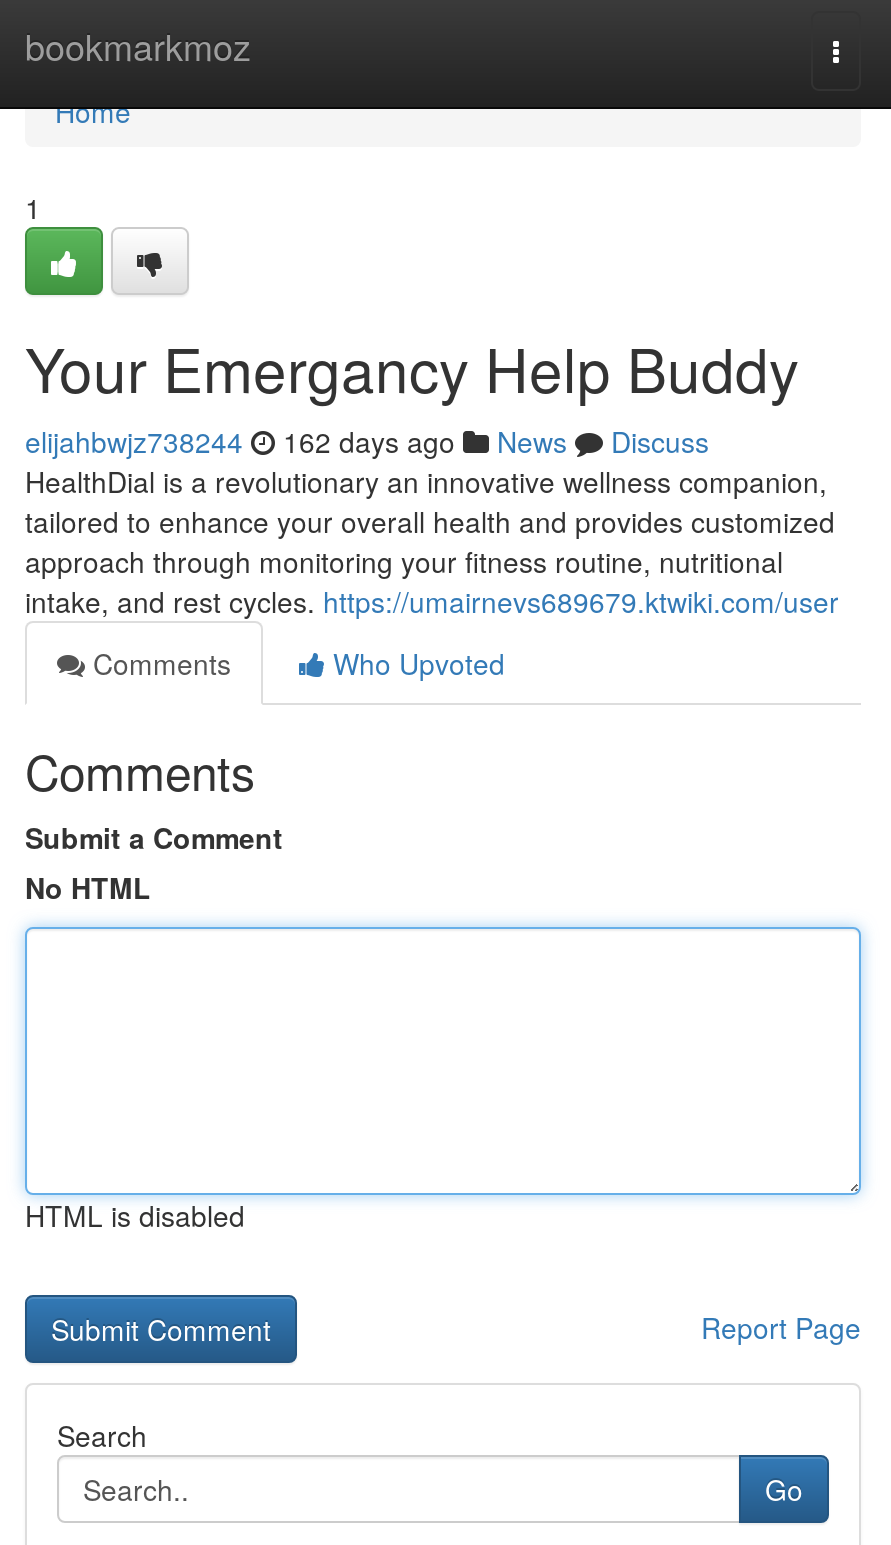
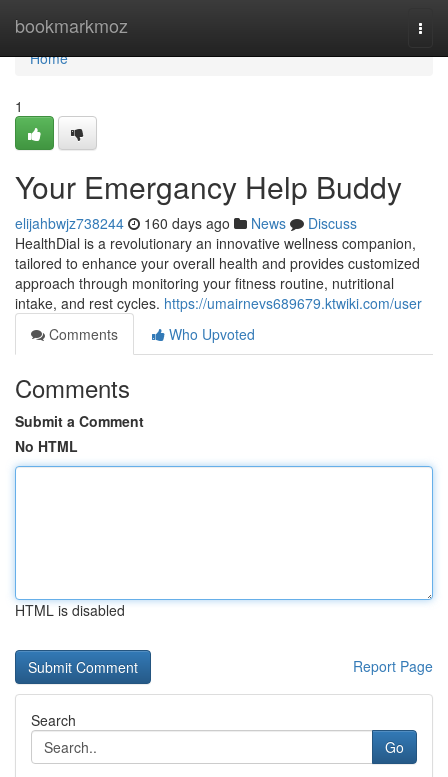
[25,421,709,461] elijahbwjz738244 162 days ago News Discuss -> [15,213,357,233] elijahbwjz738244 160 days ago News Discuss

